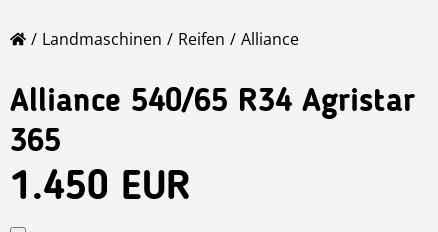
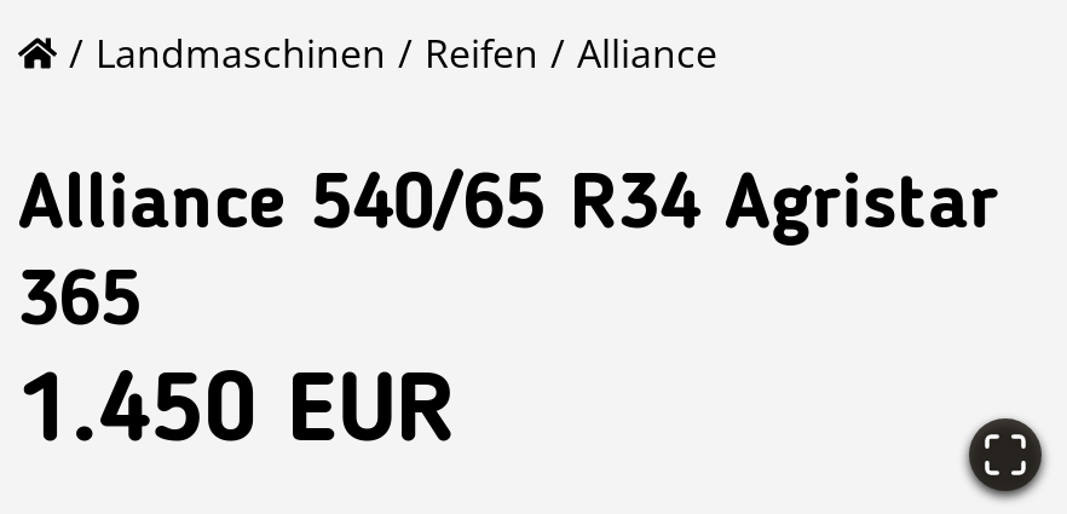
none -> [964,416,1046,501] [image]

